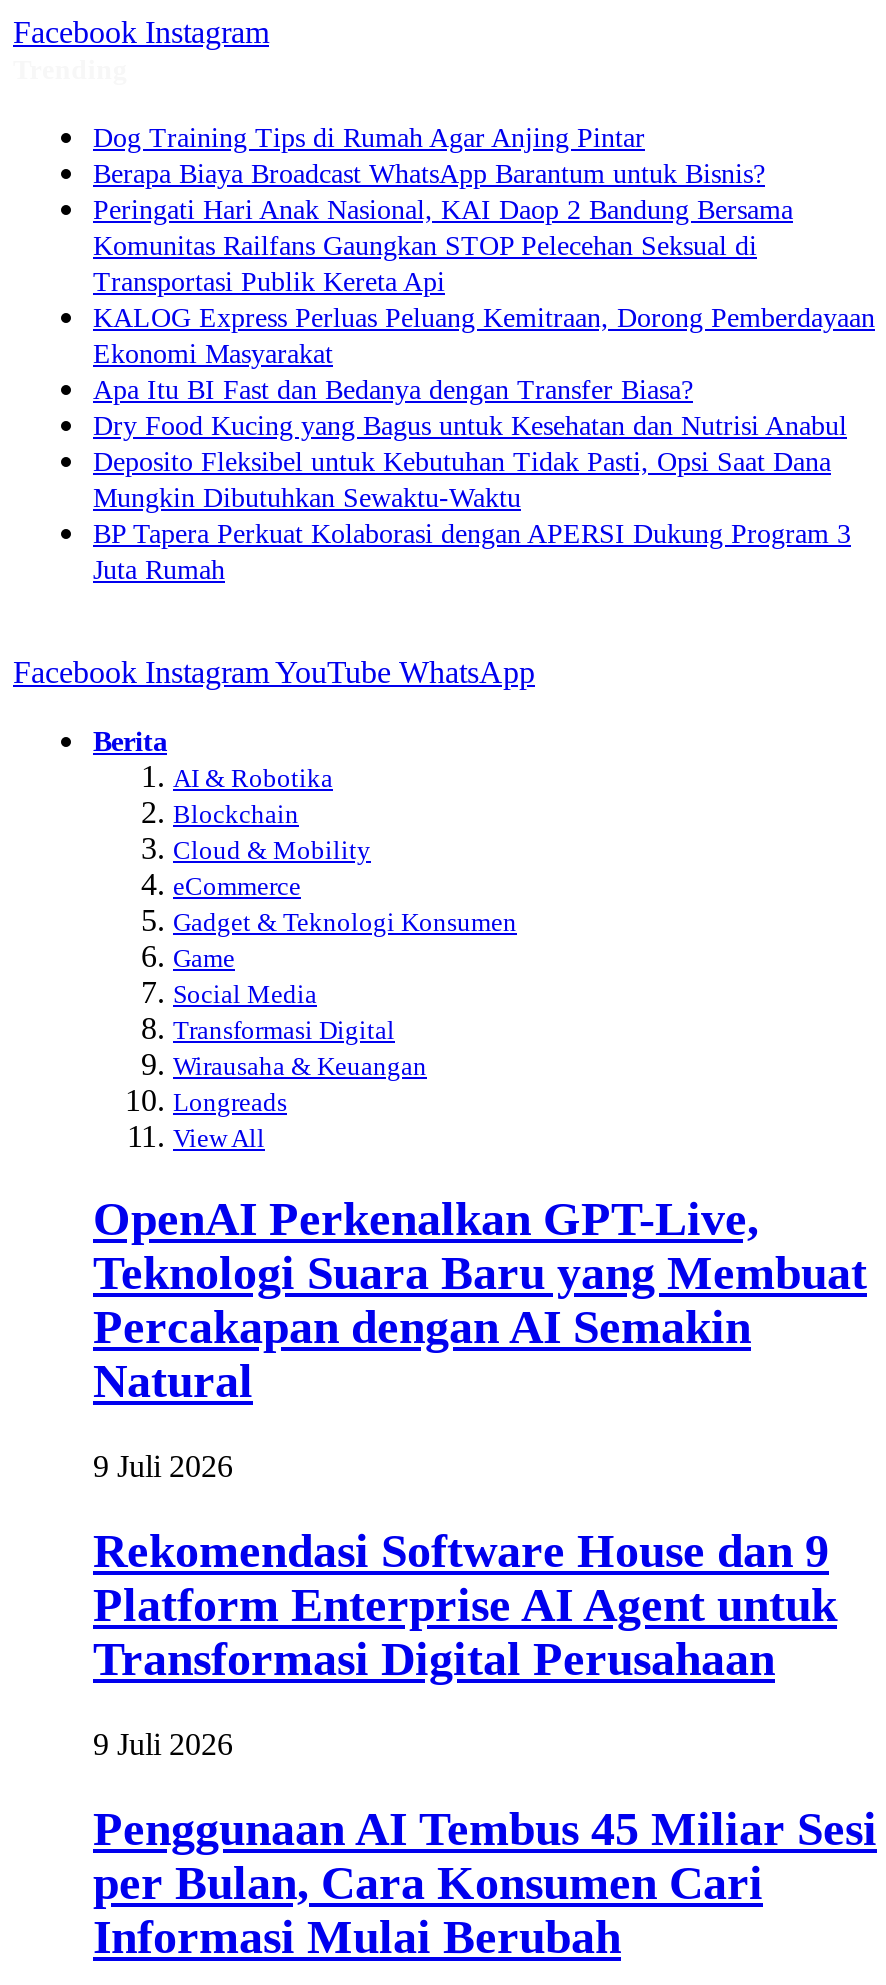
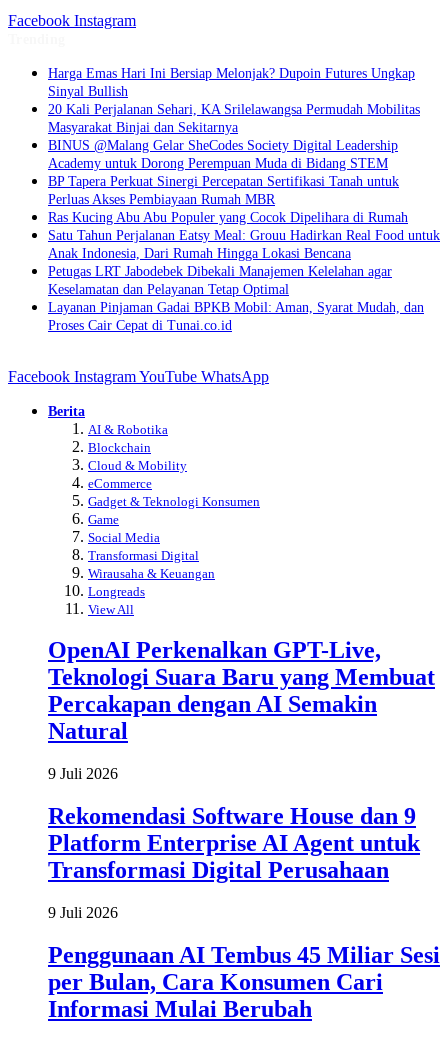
[93,122,875,584] Dog Training Tips di Rumah Agar Anjing Pintar | Berapa Biaya Broadcast WhatsApp Barantum untuk Bisnis? | Peringati Hari Anak Nasional, KAI Daop 2 Bandung Bersama | Komunitas Railfans Gaungkan STOP Pelecehan Seksual di | Transportasi Publik Kereta Api | KALOG Express Perluas Peluang Kemitraan, Dorong Pemberdayaan | Ekonomi Masyarakat | Apa Itu BI Fast dan Bedanya dengan Transfer Biasa? | Dry Food Kucing yang Bagus untuk Kesehatan dan Nutrisi Anabul | Deposito Fleksibel untuk Kebutuhan Tidak Pasti, Opsi Saat Dana | Mungkin Dibutuhkan Sewaktu-Waktu | BP Tapera Perkuat Kolaborasi dengan APERSI Dukung Program 3 | Juta Rumah -> [48,66,440,333] Harga Emas Hari Ini Bersiap Melonjak? Dupoin Futures Ungkap | Sinyal Bullish | 20 Kali Perjalanan Sehari, KA Srilelawangsa Permudah Mobilitas | Masyarakat Binjai dan Sekitarnya | BINUS @Malang Gelar SheCodes Society Digital Leadership | Academy untuk Dorong Perempuan Muda di Bidang STEM | BP Tapera Perkuat Sinergi Percepatan Sertifikasi Tanah untuk | Perluas Akses Pembiayaan Rumah MBR | Ras Kucing Abu Abu Populer yang Cocok Dipelihara di Rumah | Satu Tahun Perjalanan Eatsy Meal: Grouu Hadirkan Real Food untuk | Anak Indonesia, Dari Rumah Hingga Lokasi Bencana | Petugas LRT Jabodebek Dibekali Manajemen Kelelahan agar | Keselamatan dan Pelayanan Tetap Optimal | Layanan Pinjaman Gadai BPKB Mobil: Aman, Syarat Mudah, dan | Proses Cair Cepat di Tunai.co.id

